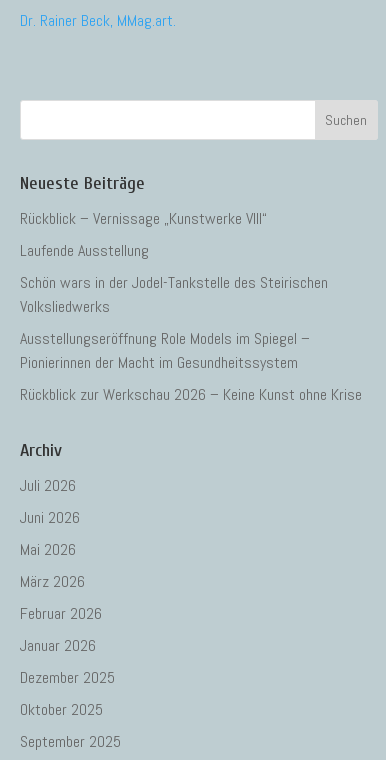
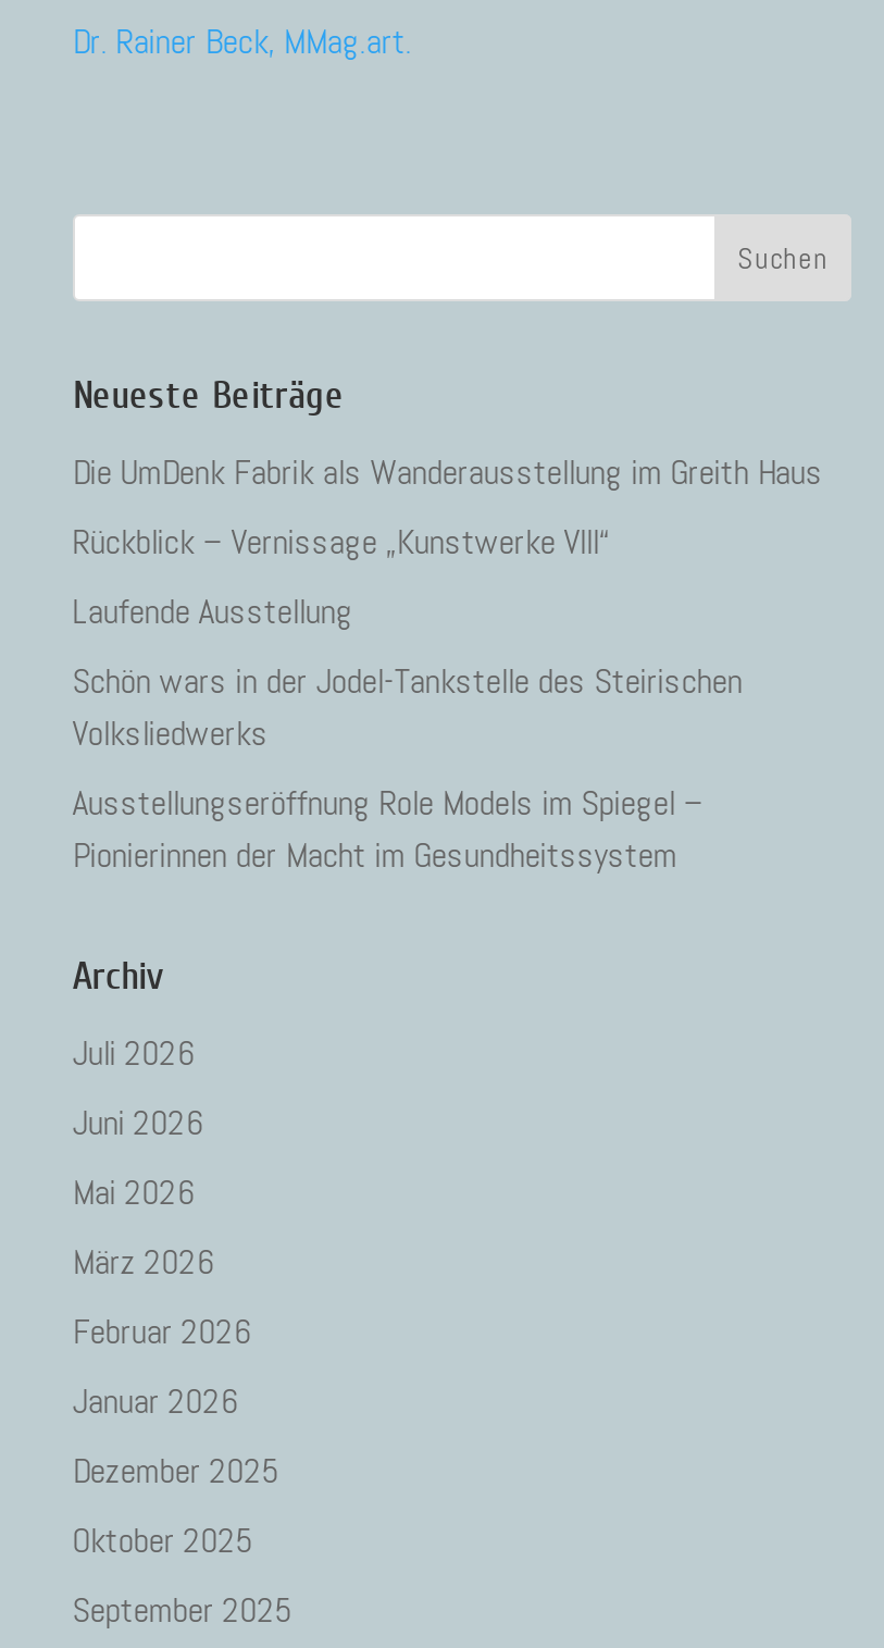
none -> [72,449,823,495] Die UmDenk Fabrik als Wanderausstellung im Greith Haus
moved [20,208,328,373] -> [72,518,742,877]: Rückblick – Vernissage „Kunstwerke VIII“ | Laufende Ausstellung | Schön wars in der Jodel-Tankstelle des Steirischen | Volksliedwerks | Ausstellungseröffnung Role Models im Spiegel – | Pionierinnen der Macht im Gesundheitssystem
[20,384,362,405] Rückblick zur Werkschau 2026 – Keine Kunst ohne Krise -> none

